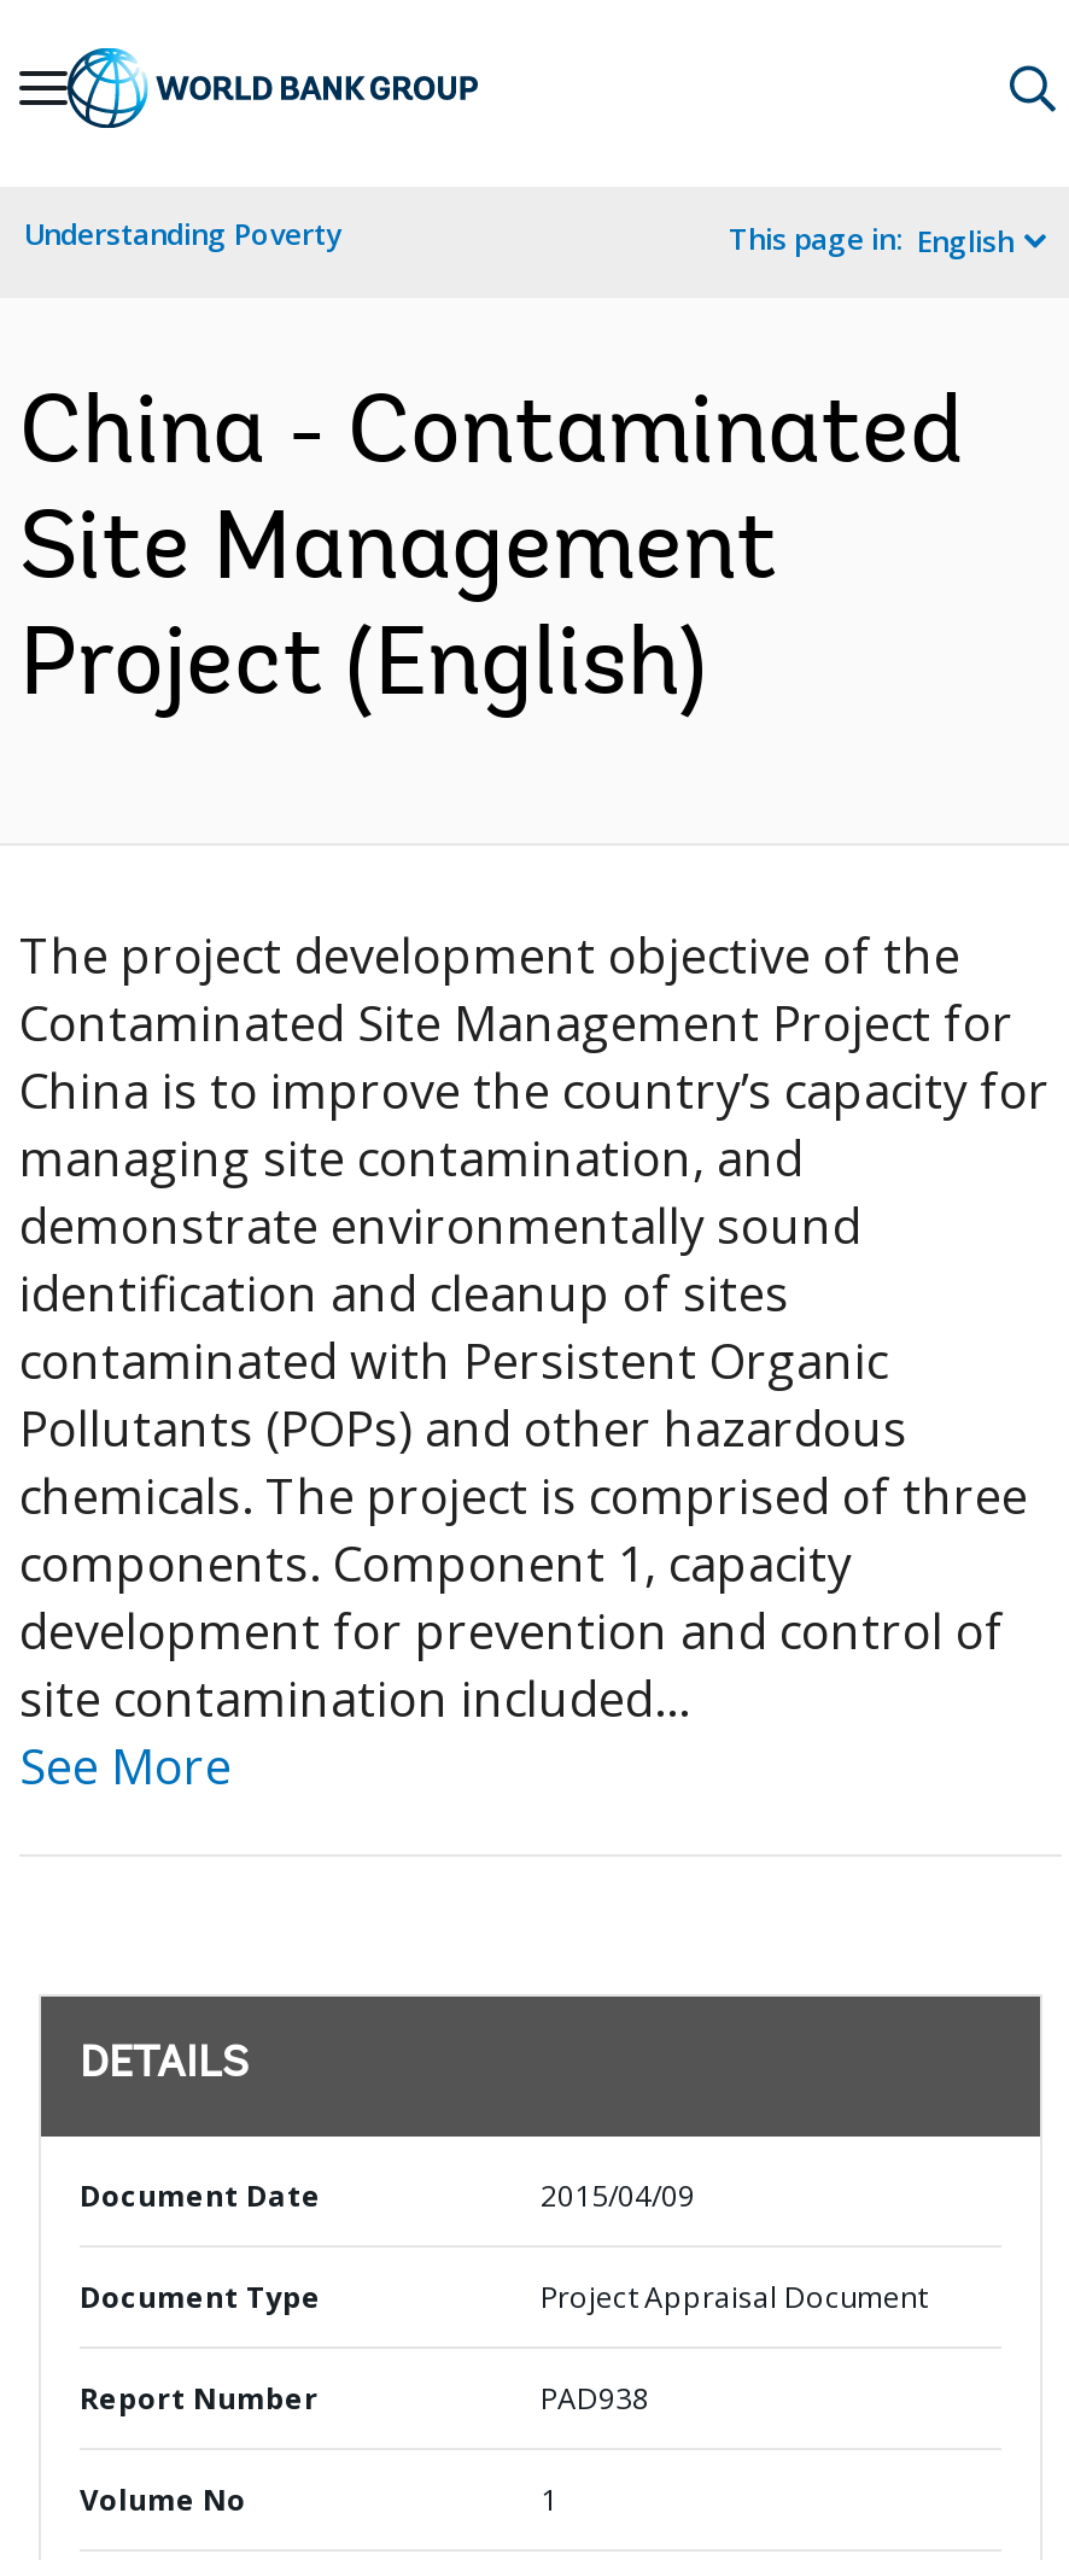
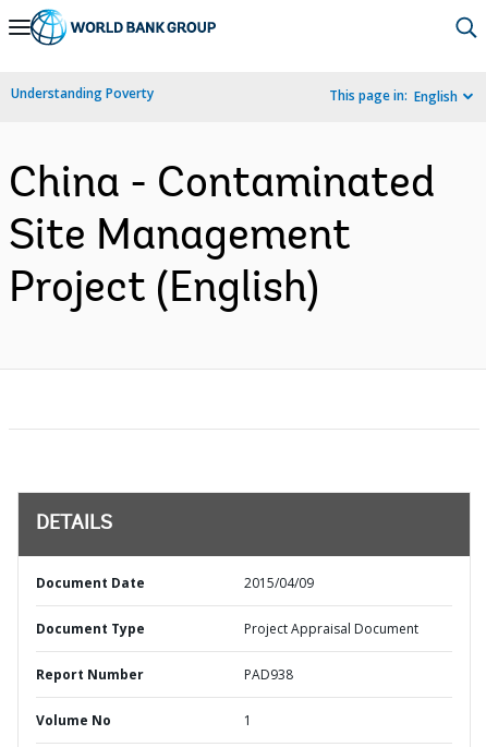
[19,923,1050,1799] The project development objective of the | Contaminated Site Management Project for | China is to improve the country’s capacity for | managing site contamination, and | demonstrate environmentally sound | identification and cleanup of sites | contaminated with Persistent Organic | Pollutants (POPs) and other hazardous | chemicals. The project is comprised of three | components. Component 1, capacity | development for prevention and control of | site contamination included... | See More -> none

